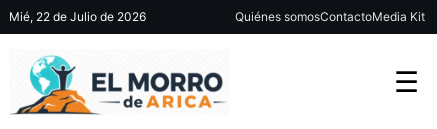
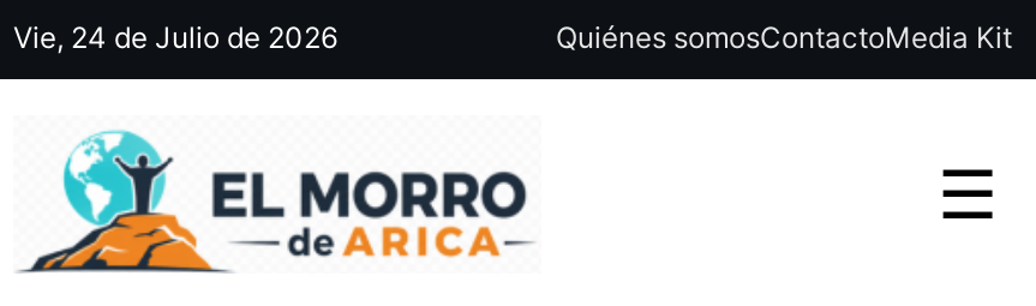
[9,9,146,24] Mié, 22 de Julio de 2026 -> [13,19,337,55] Vie, 24 de Julio de 2026

